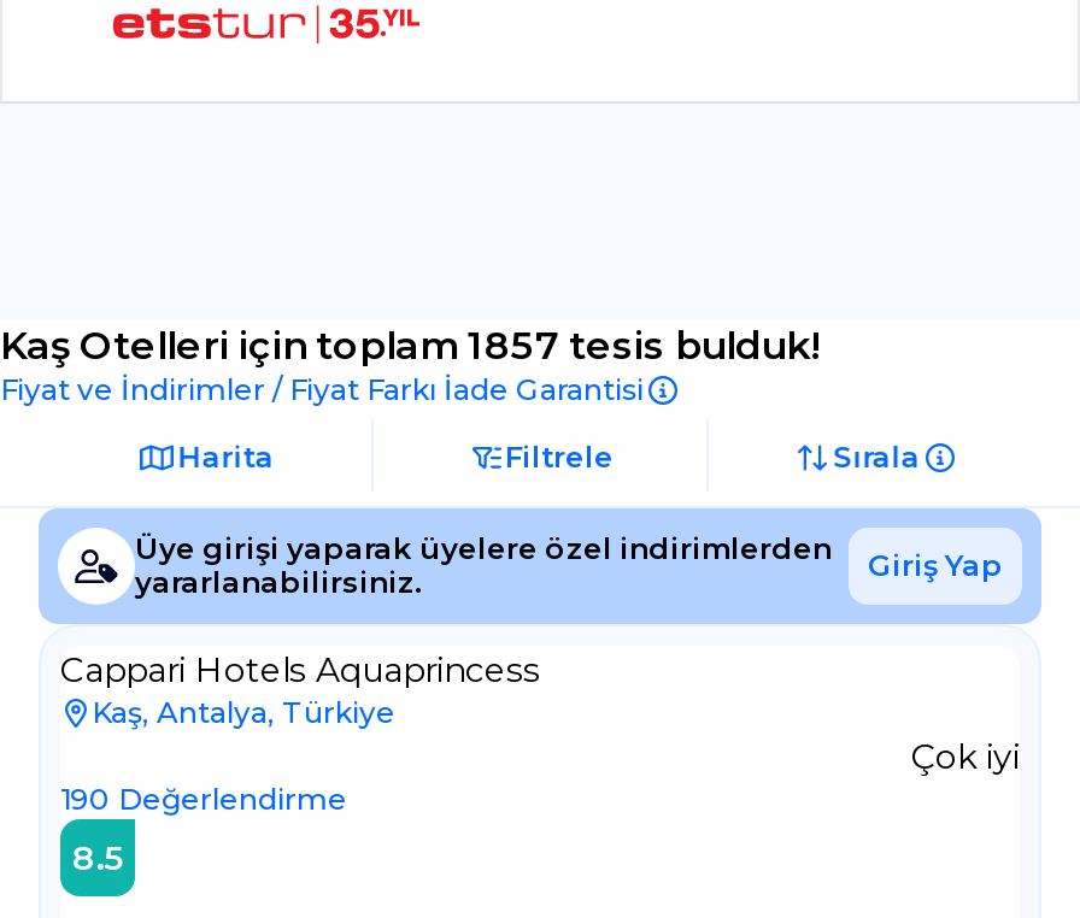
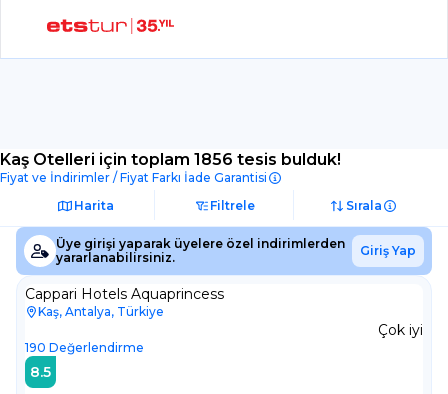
[0,323,820,369] Kaş Otelleri için toplam 1857 tesis bulduk! -> [0,150,341,169] Kaş Otelleri için toplam 1856 tesis bulduk!

